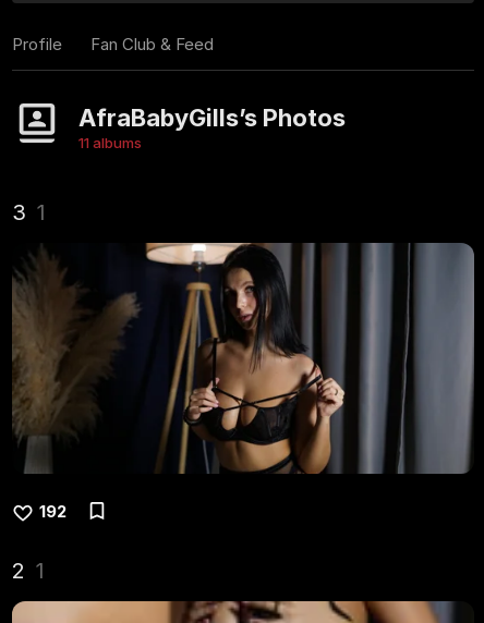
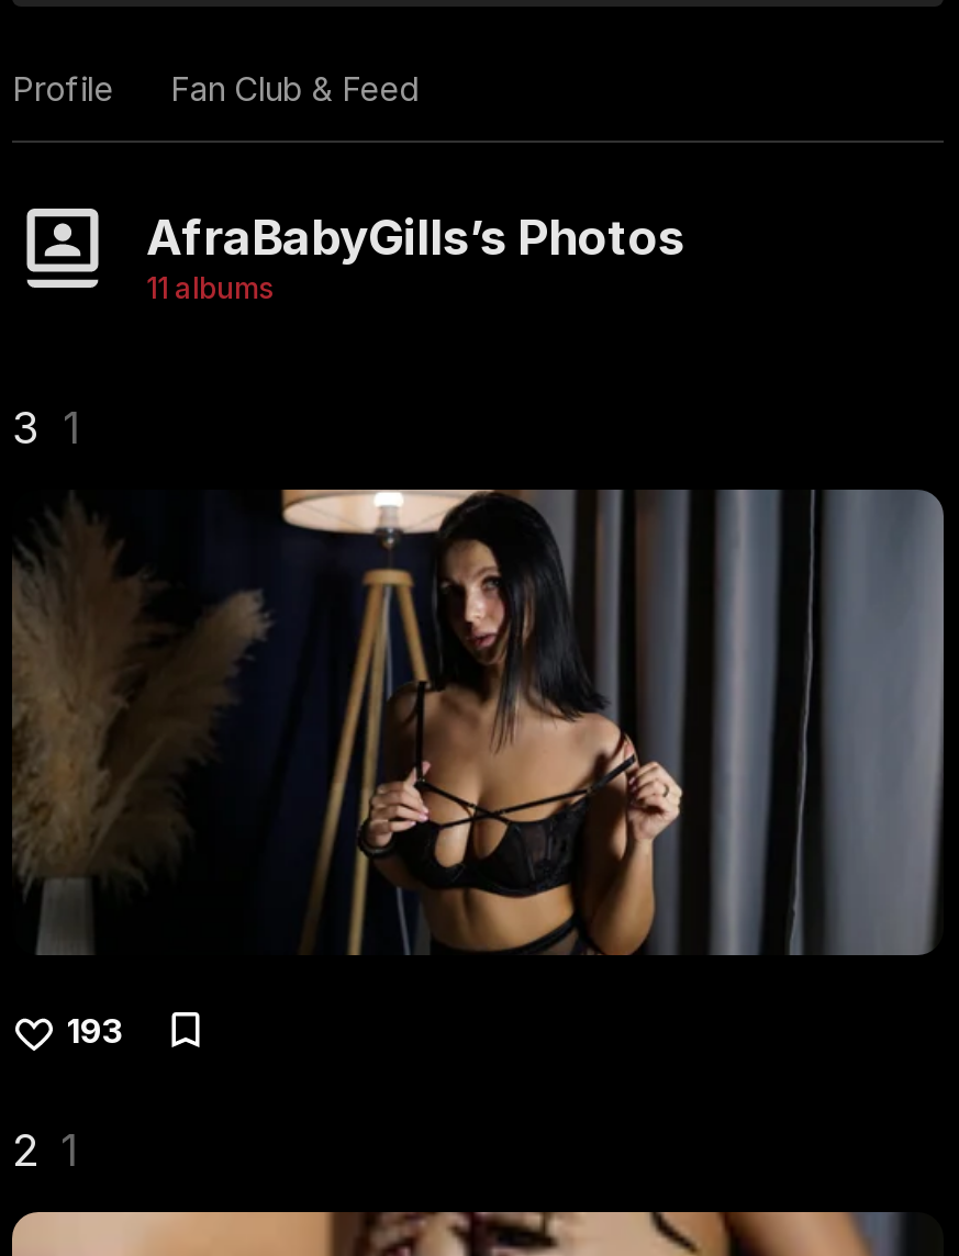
[39,501,66,521] 192 -> [67,1009,124,1051] 193

